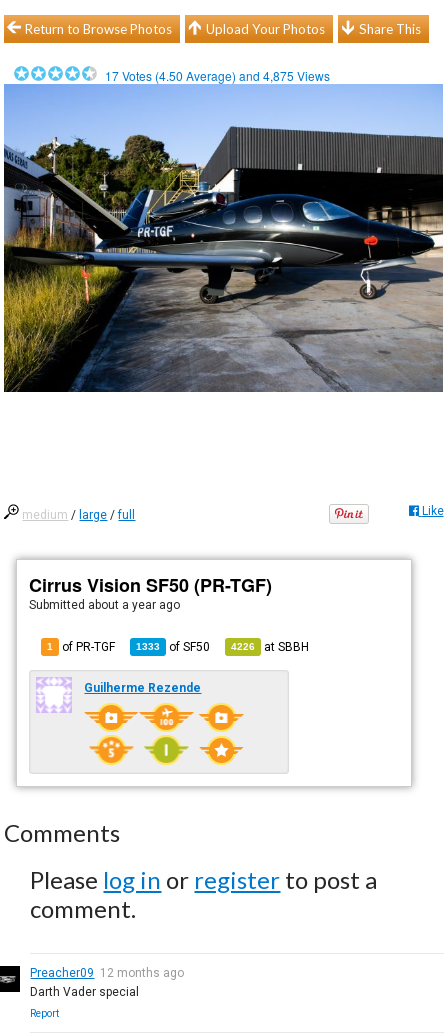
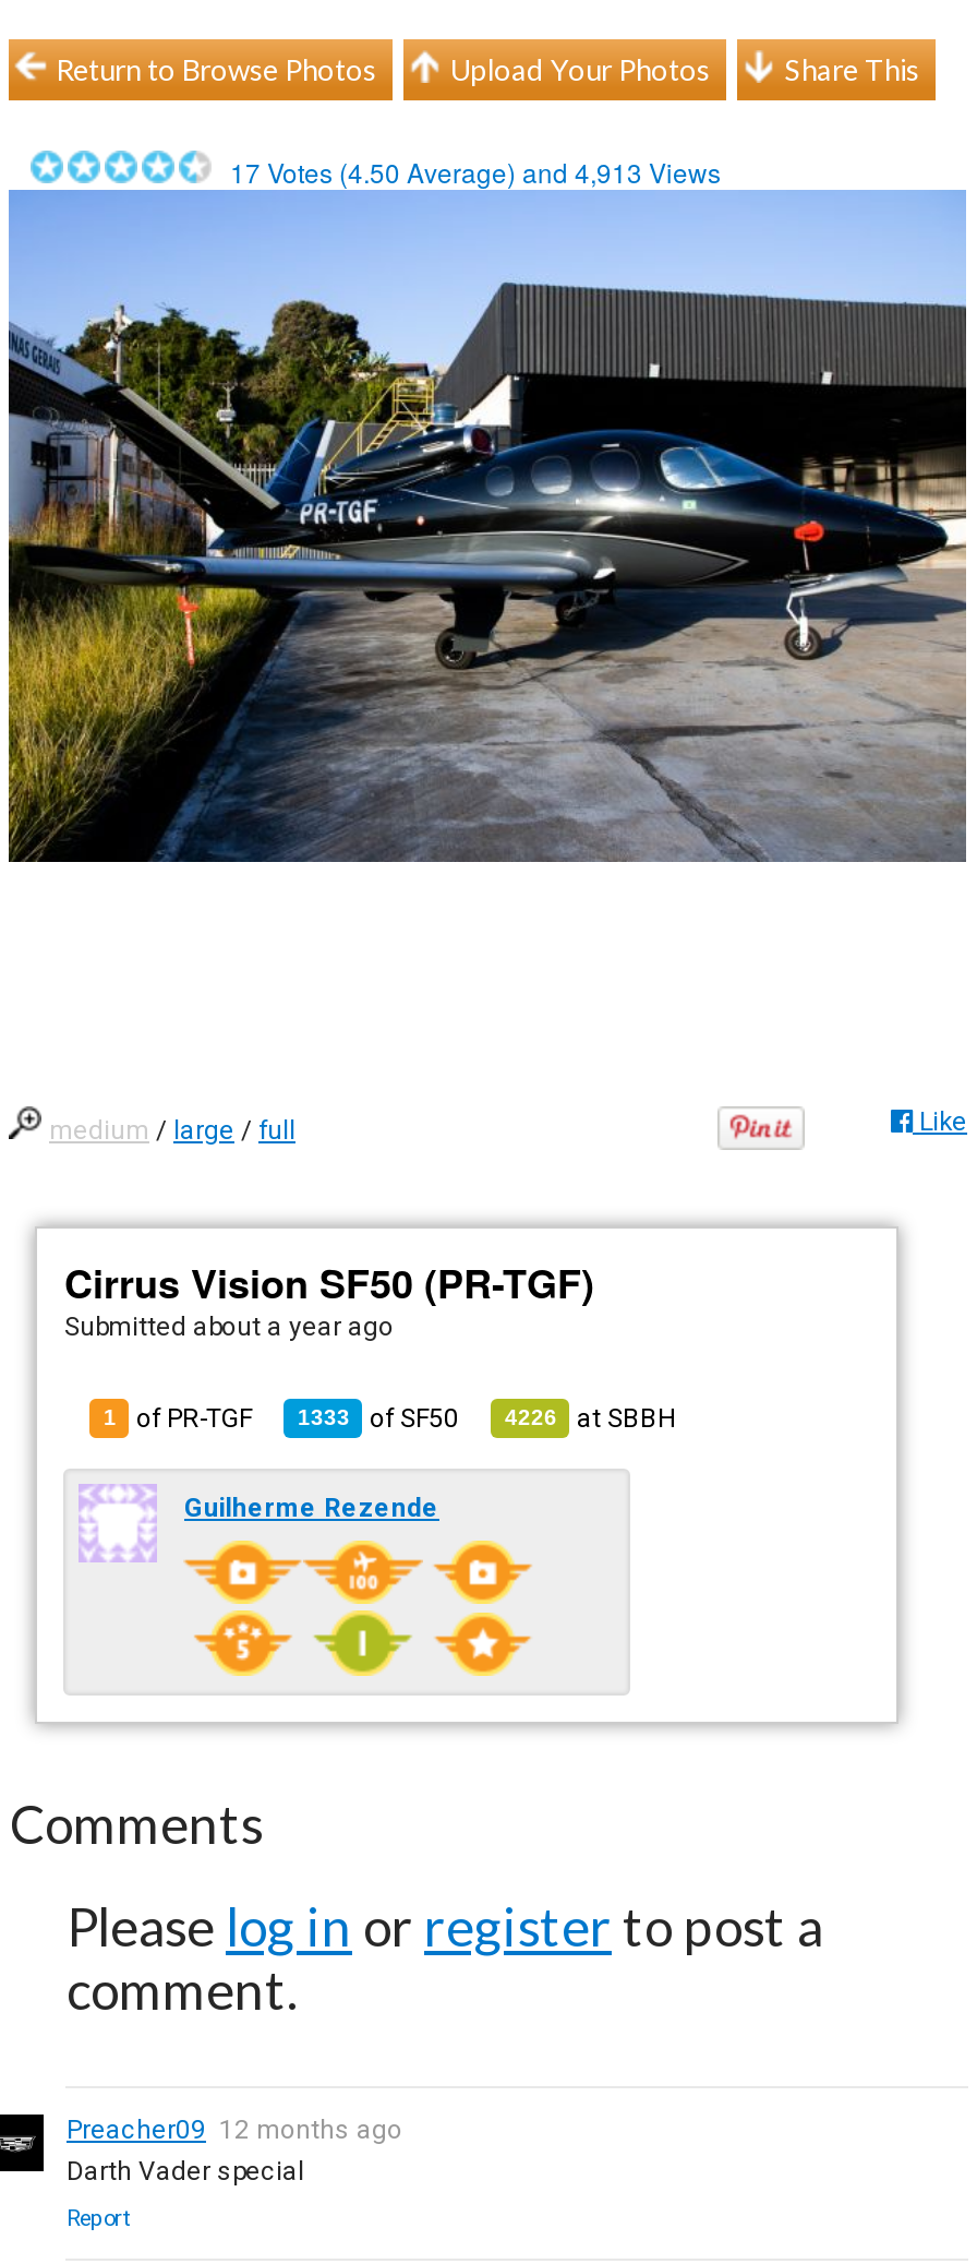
[105,67,336,84] 17 Votes (4.50 Average) and 4,875 Views -> [230,152,734,189] 17 Votes (4.50 Average) and 4,913 Views

